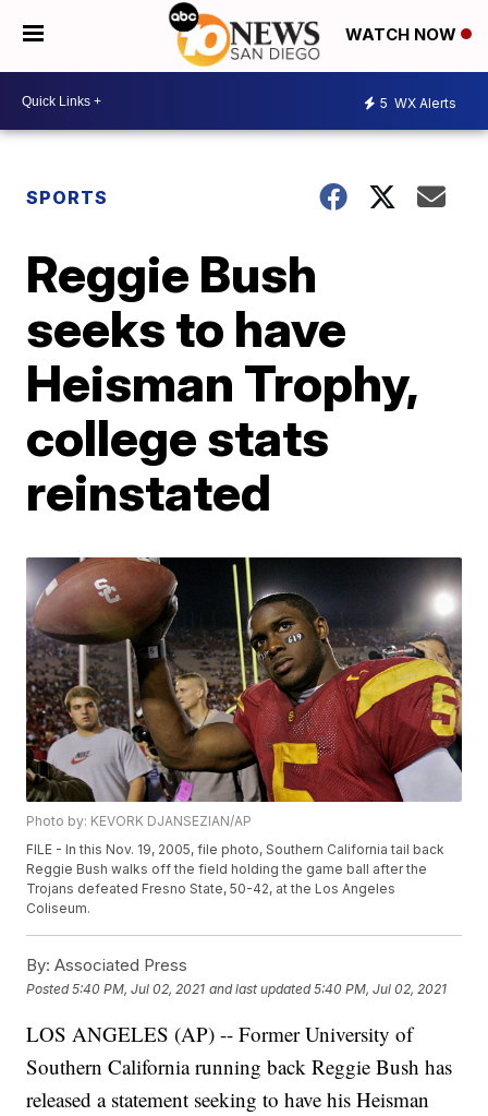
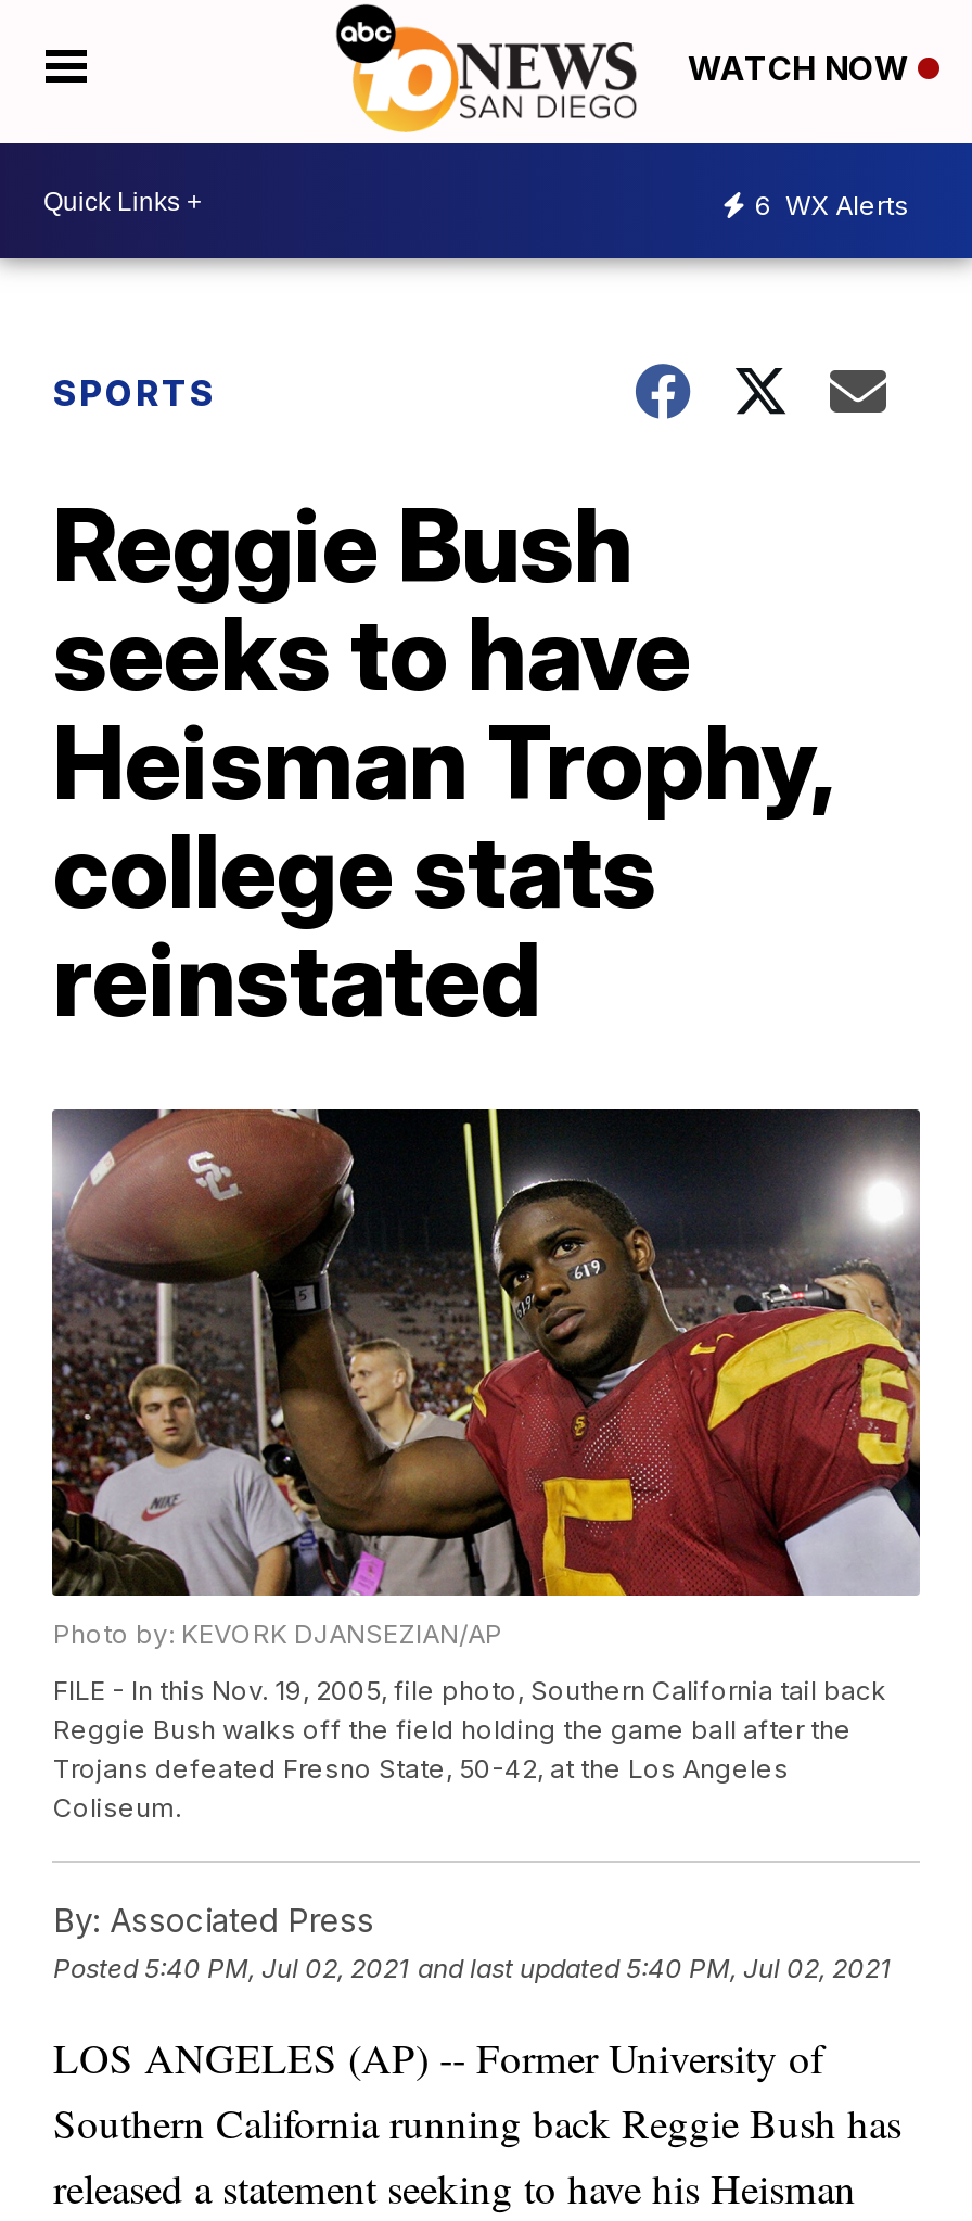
[380,94,456,111] 5 WX Alerts -> [755,188,909,220] 6 WX Alerts

